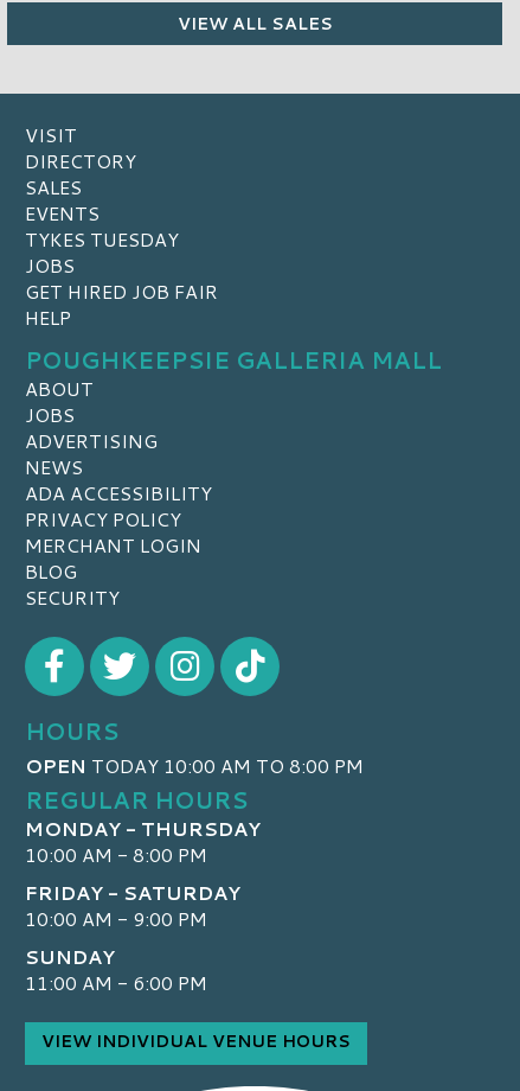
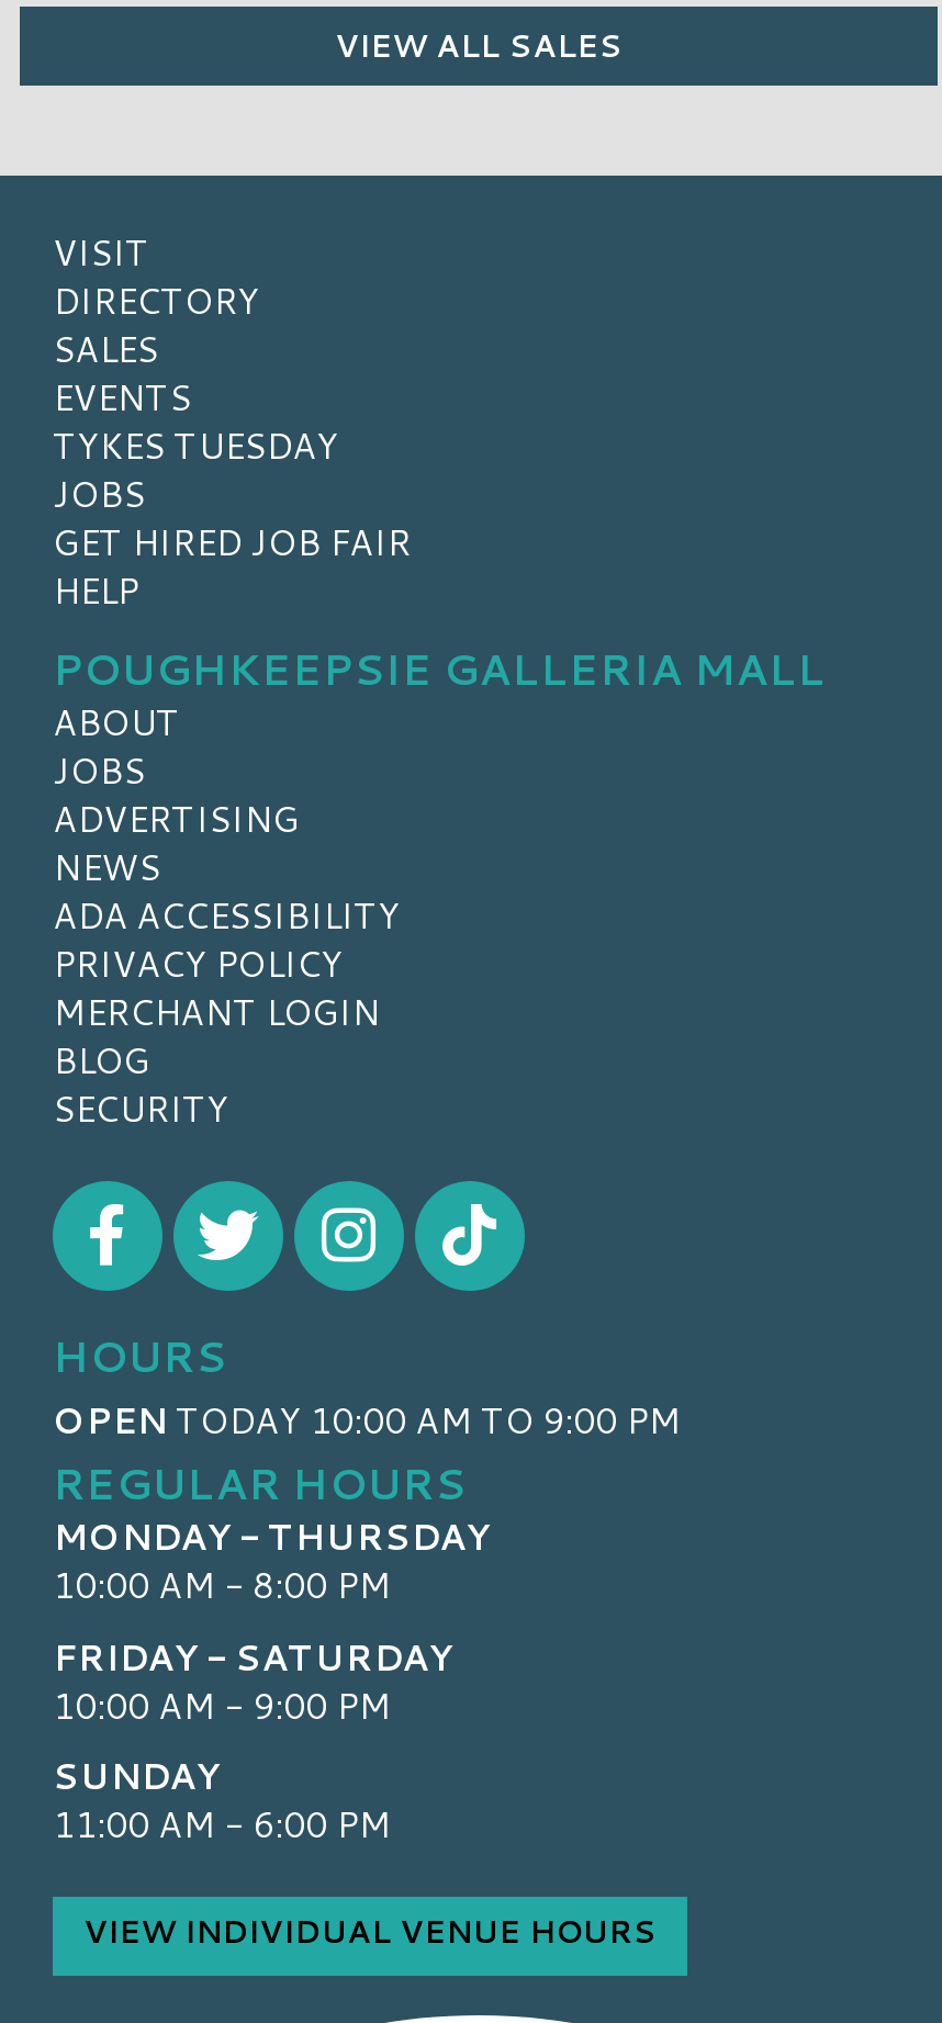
[25,751,364,779] OPEN TODAY 10:00 AM TO 8:00 PM -> [53,1394,681,1445] OPEN TODAY 10:00 AM TO 9:00 PM

